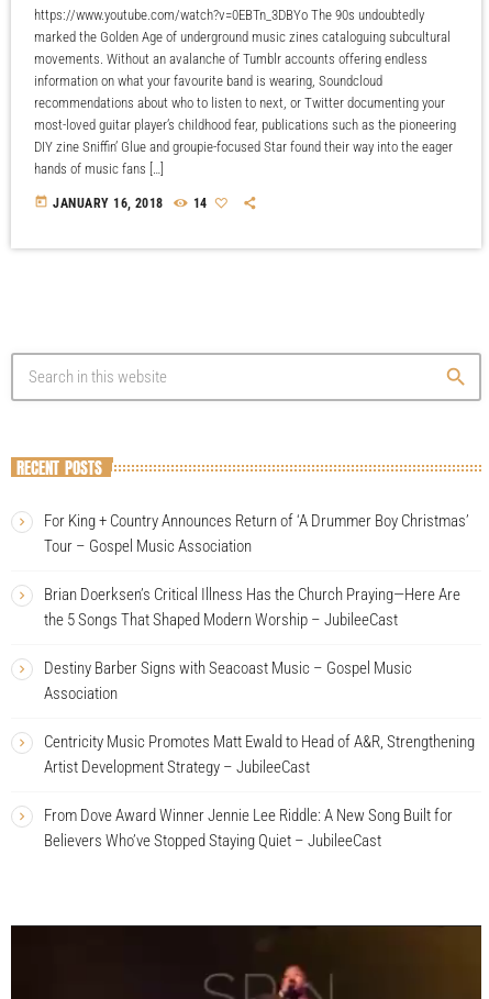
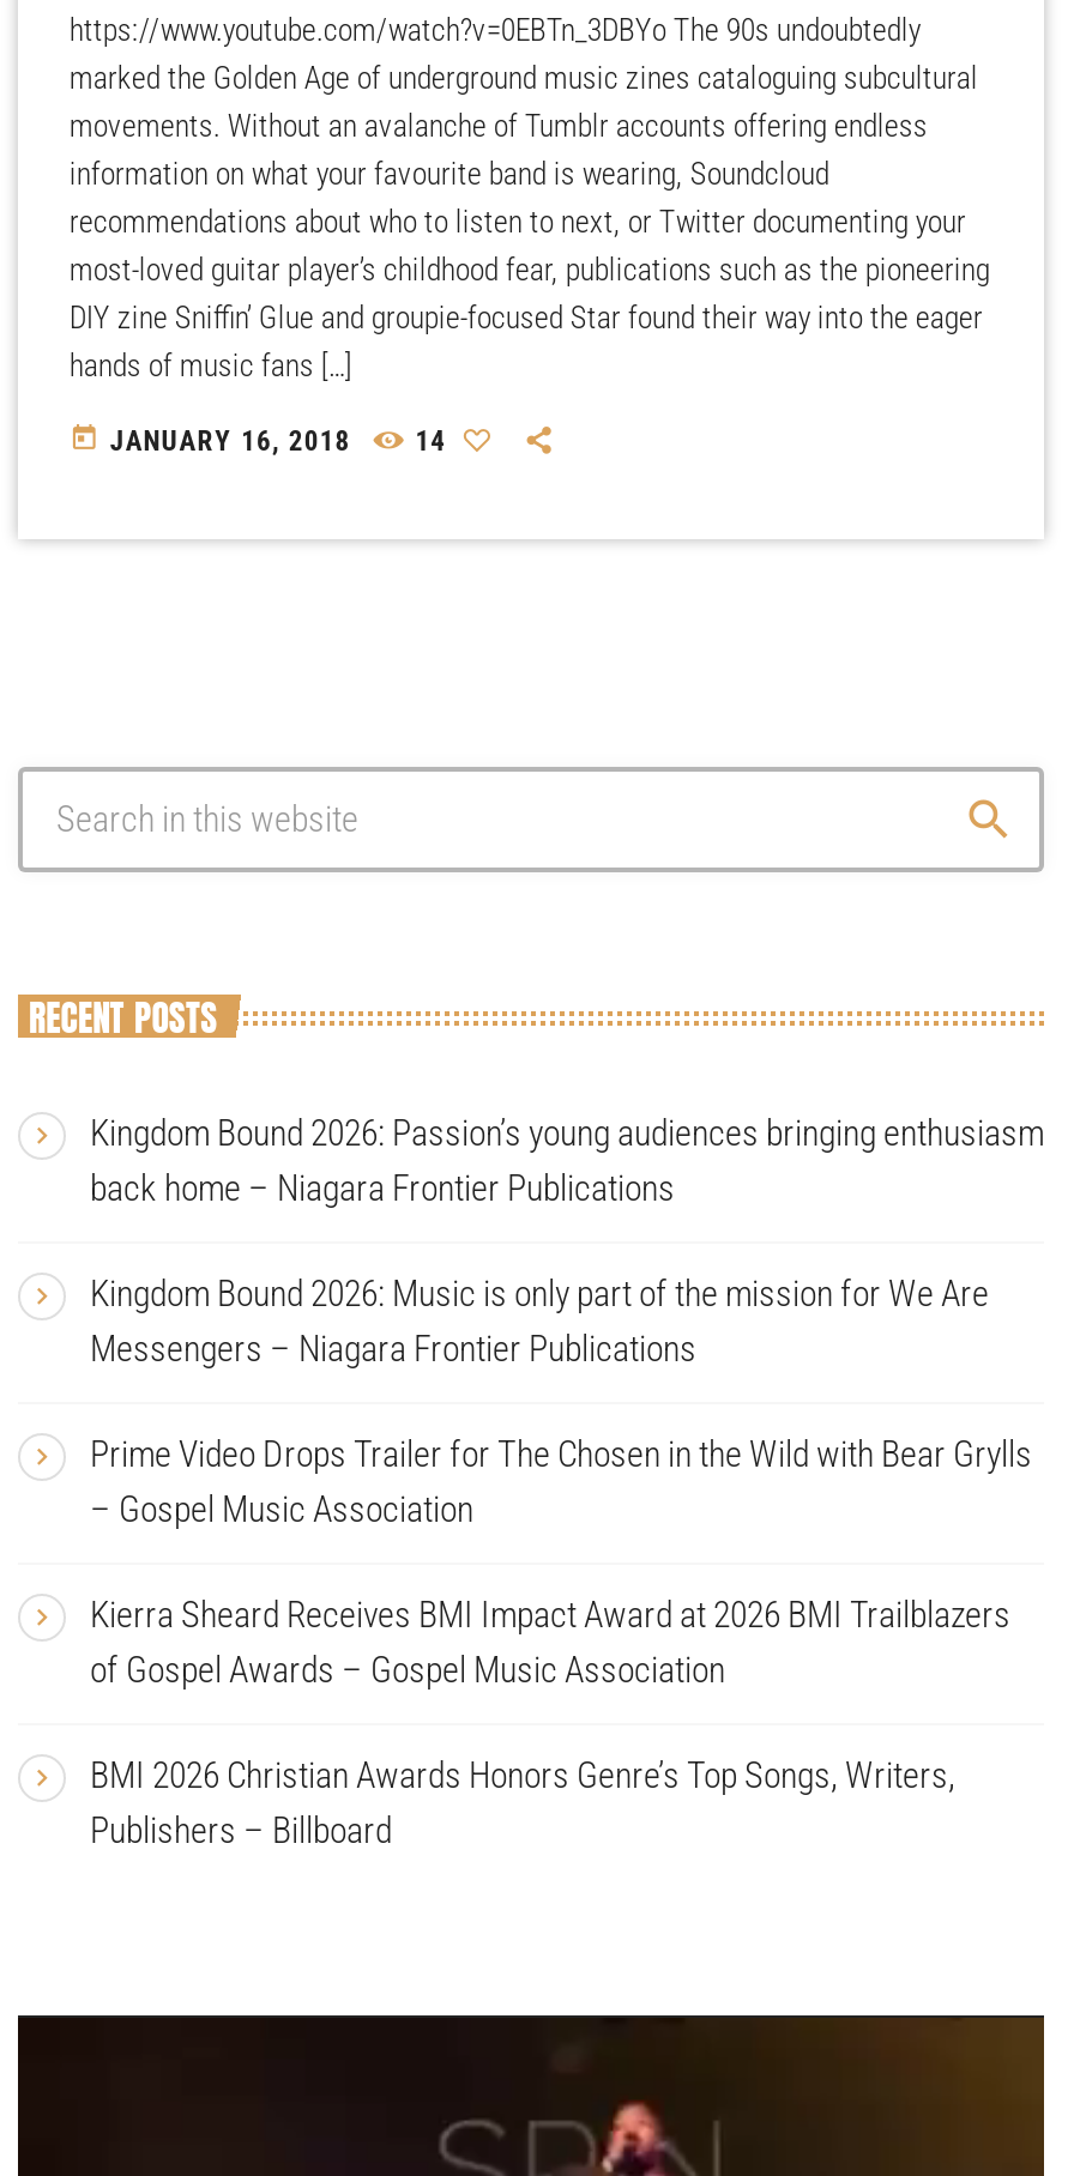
[44,511,469,556] For King + Country Announces Return of ‘A Drummer Boy Christmas’ | Tour – Gospel Music Association -> [90,1111,1044,1210] Kingdom Bound 2026: Passion’s young audiences bringing enthusiasm | back home – Niagara Frontier Publications
[44,584,460,630] Brian Doerksen’s Critical Illness Has the Church Praying—Here Are | the 5 Songs That Shaped Modern Worship – JubileeCast -> [90,1272,989,1370] Kingdom Bound 2026: Music is only part of the mission for We Are | Messengers – Niagara Frontier Publications
[44,658,412,703] Destiny Barber Signs with Seacoast Music – Gospel Music | Association -> [90,1433,1032,1531] Prime Video Drops Trailer for The Chosen in the Wild with Bear Grylls | – Gospel Music Association
[44,732,475,777] Centricity Music Promotes Matt Ewald to Head of A&R, Strengthening | Artist Development Strategy – JubileeCast -> [90,1593,1010,1691] Kierra Sheard Receives BMI Impact Award at 2026 BMI Trailblazers | of Gospel Awards – Gospel Music Association
[44,805,453,850] From Dove Award Winner Jennie Lee Riddle: A New Song Built for | Believers Who’ve Stopped Staying Quiet – JubileeCast -> [90,1754,955,1852] BMI 2026 Christian Awards Honors Genre’s Top Songs, Writers, | Publishers – Billboard

